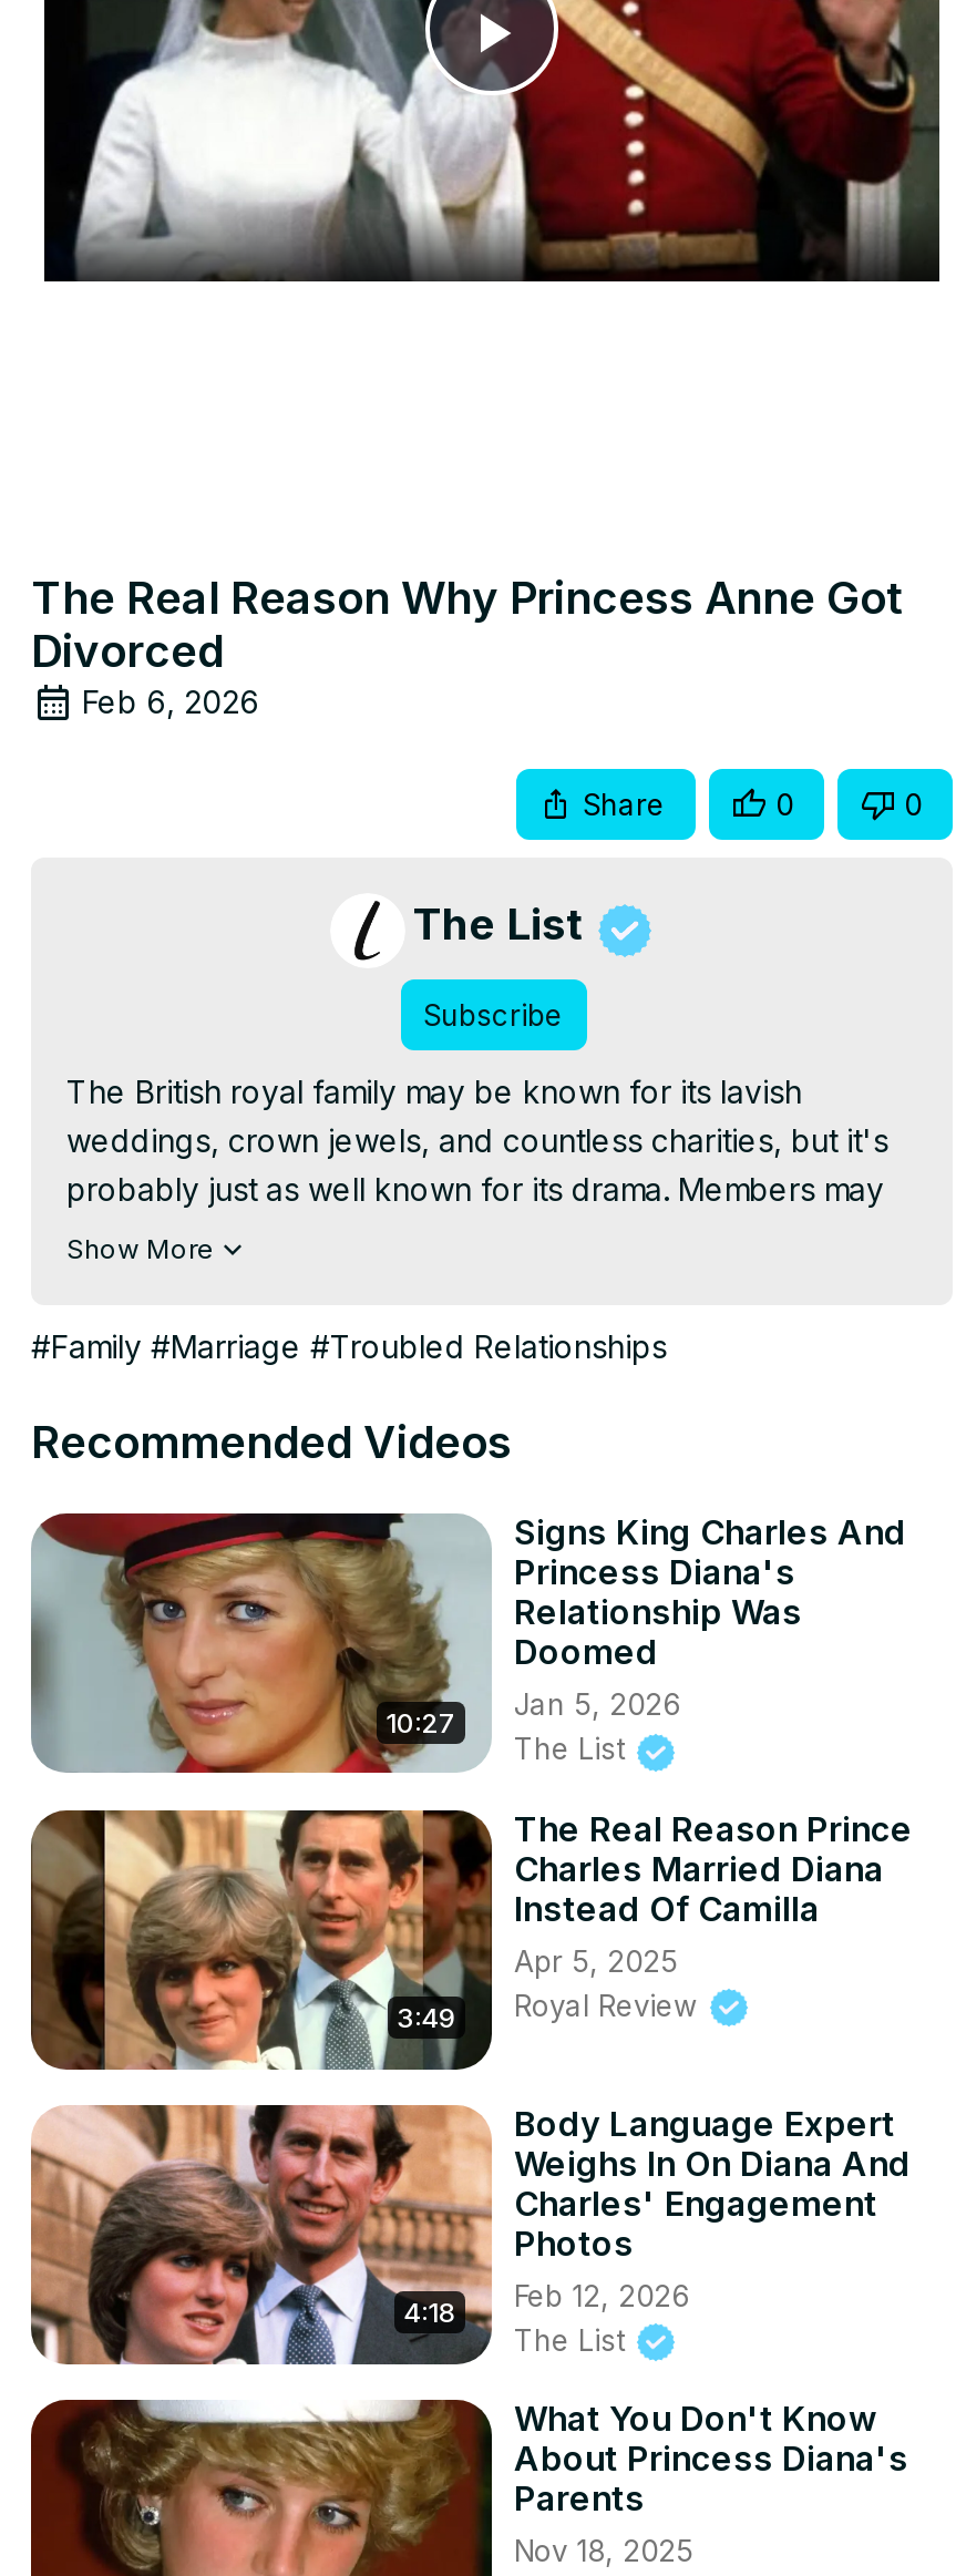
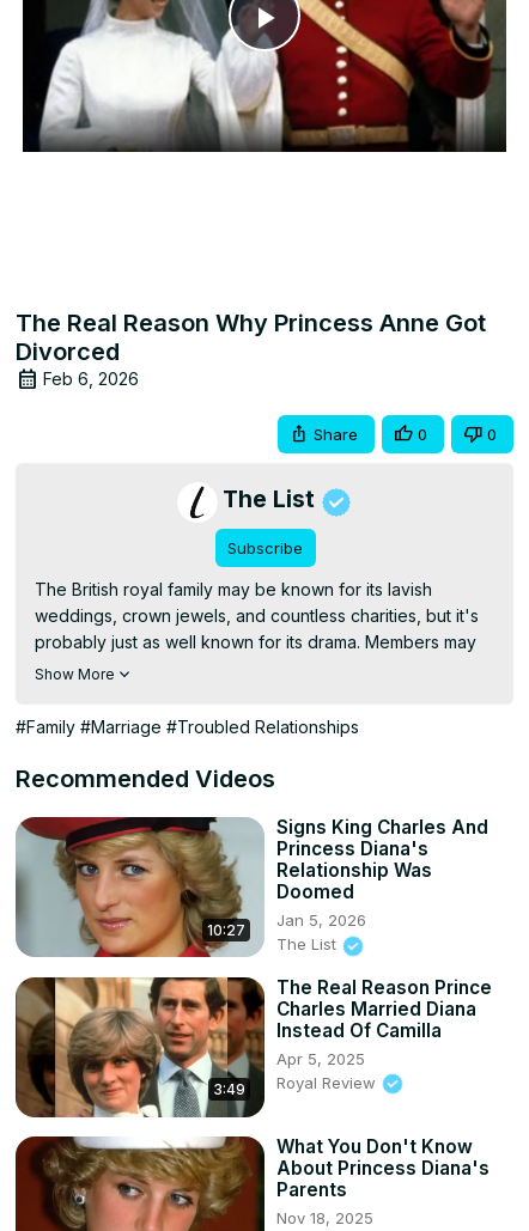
[29,2103,483,2367] [image] | 4:18 -> none
[514,2102,911,2357] Body Language Expert | Weighs In On Diana And | Charles' Engagement | Photos | Feb 12, 2026 | The List -> none

